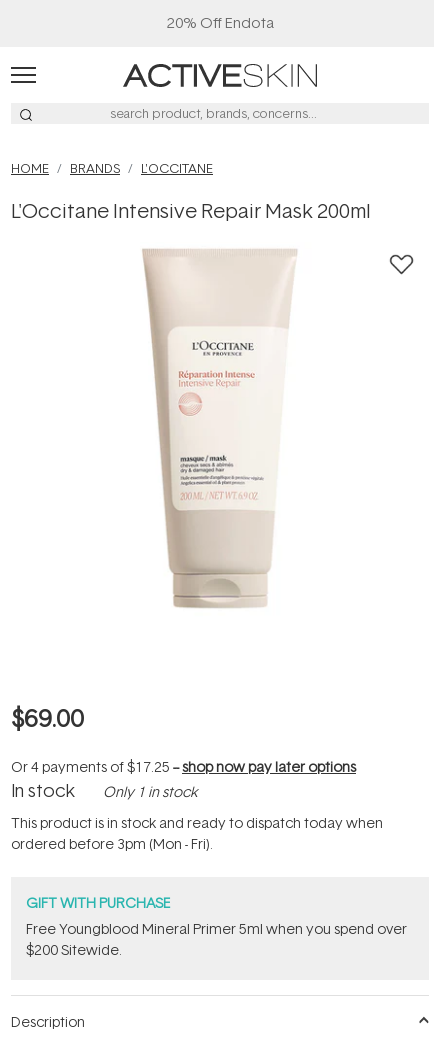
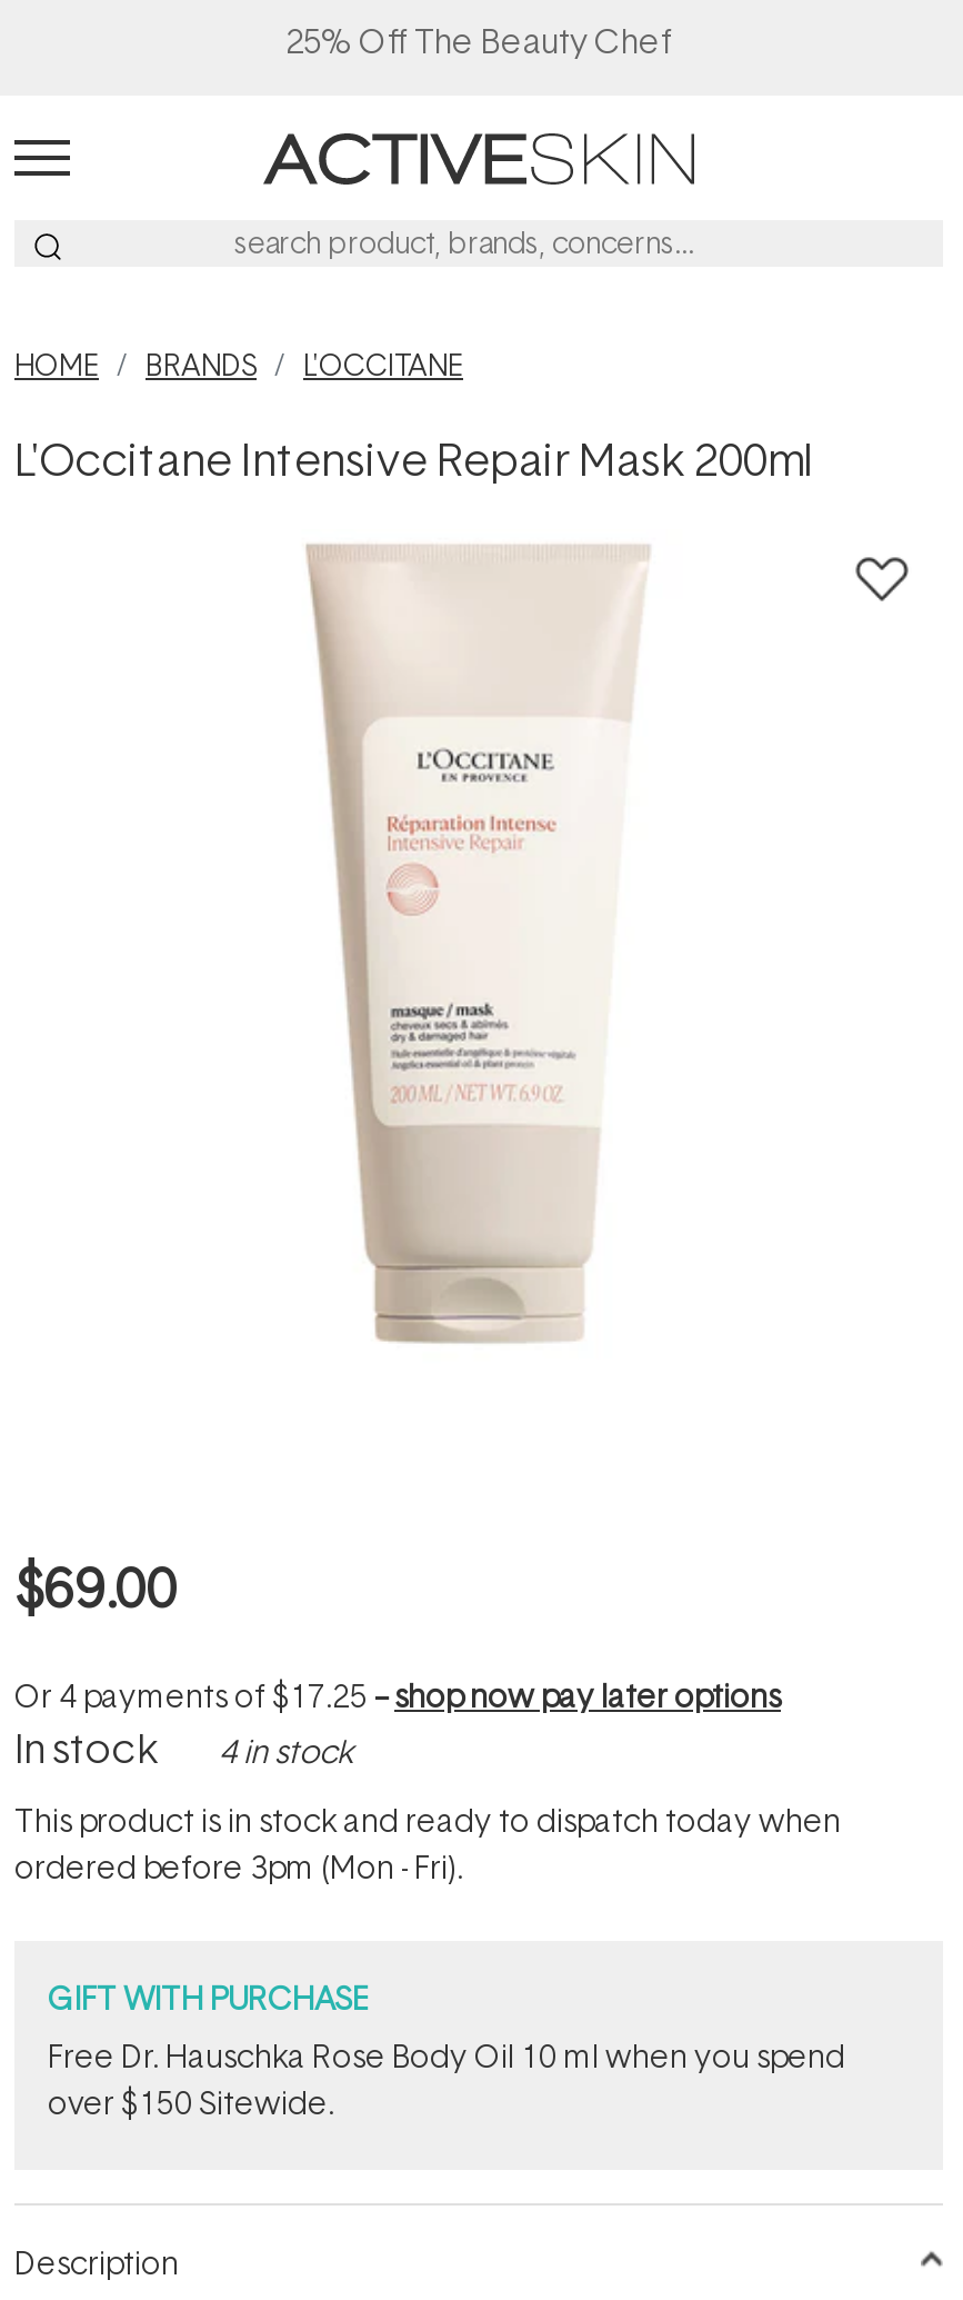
[166,12,273,33] 20% Off Endota -> [285,18,672,64] 25% Off The Beauty Chef
[11,778,198,803] In stock Only 1 in stock -> [14,1721,354,1776] In stock 4 in stock
[26,919,407,959] Free Youngblood Mineral Primer 5ml when you spend over | $200 Sitewide. -> [48,2034,845,2123] Free Dr. Hauschka Rose Body Oil 10 ml when you spend | over $150 Sitewide.

